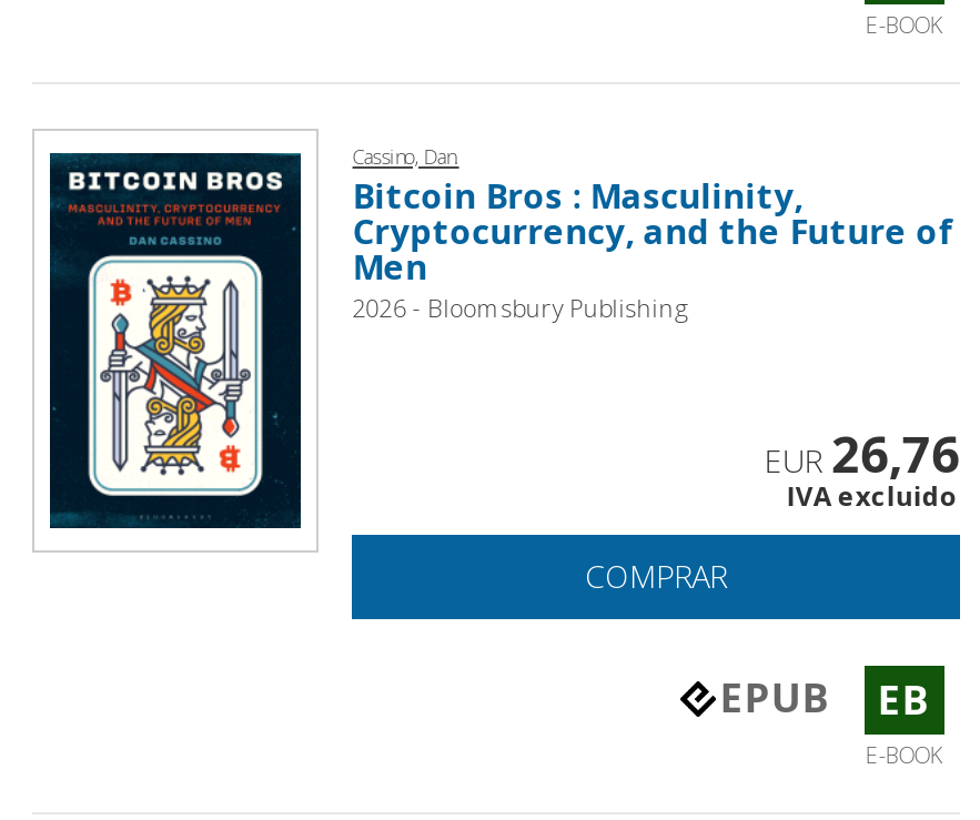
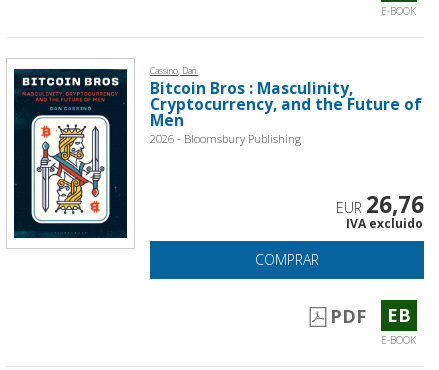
[720,670,831,724] EPUB -> [330,304,366,328] PDF

